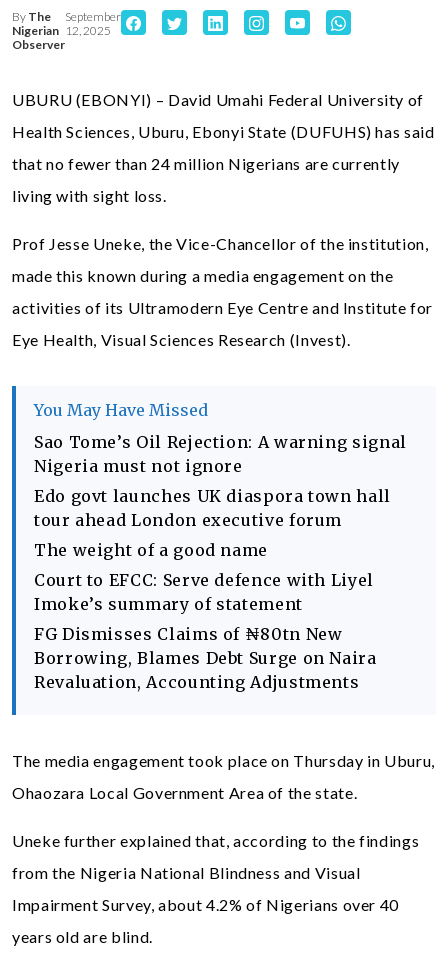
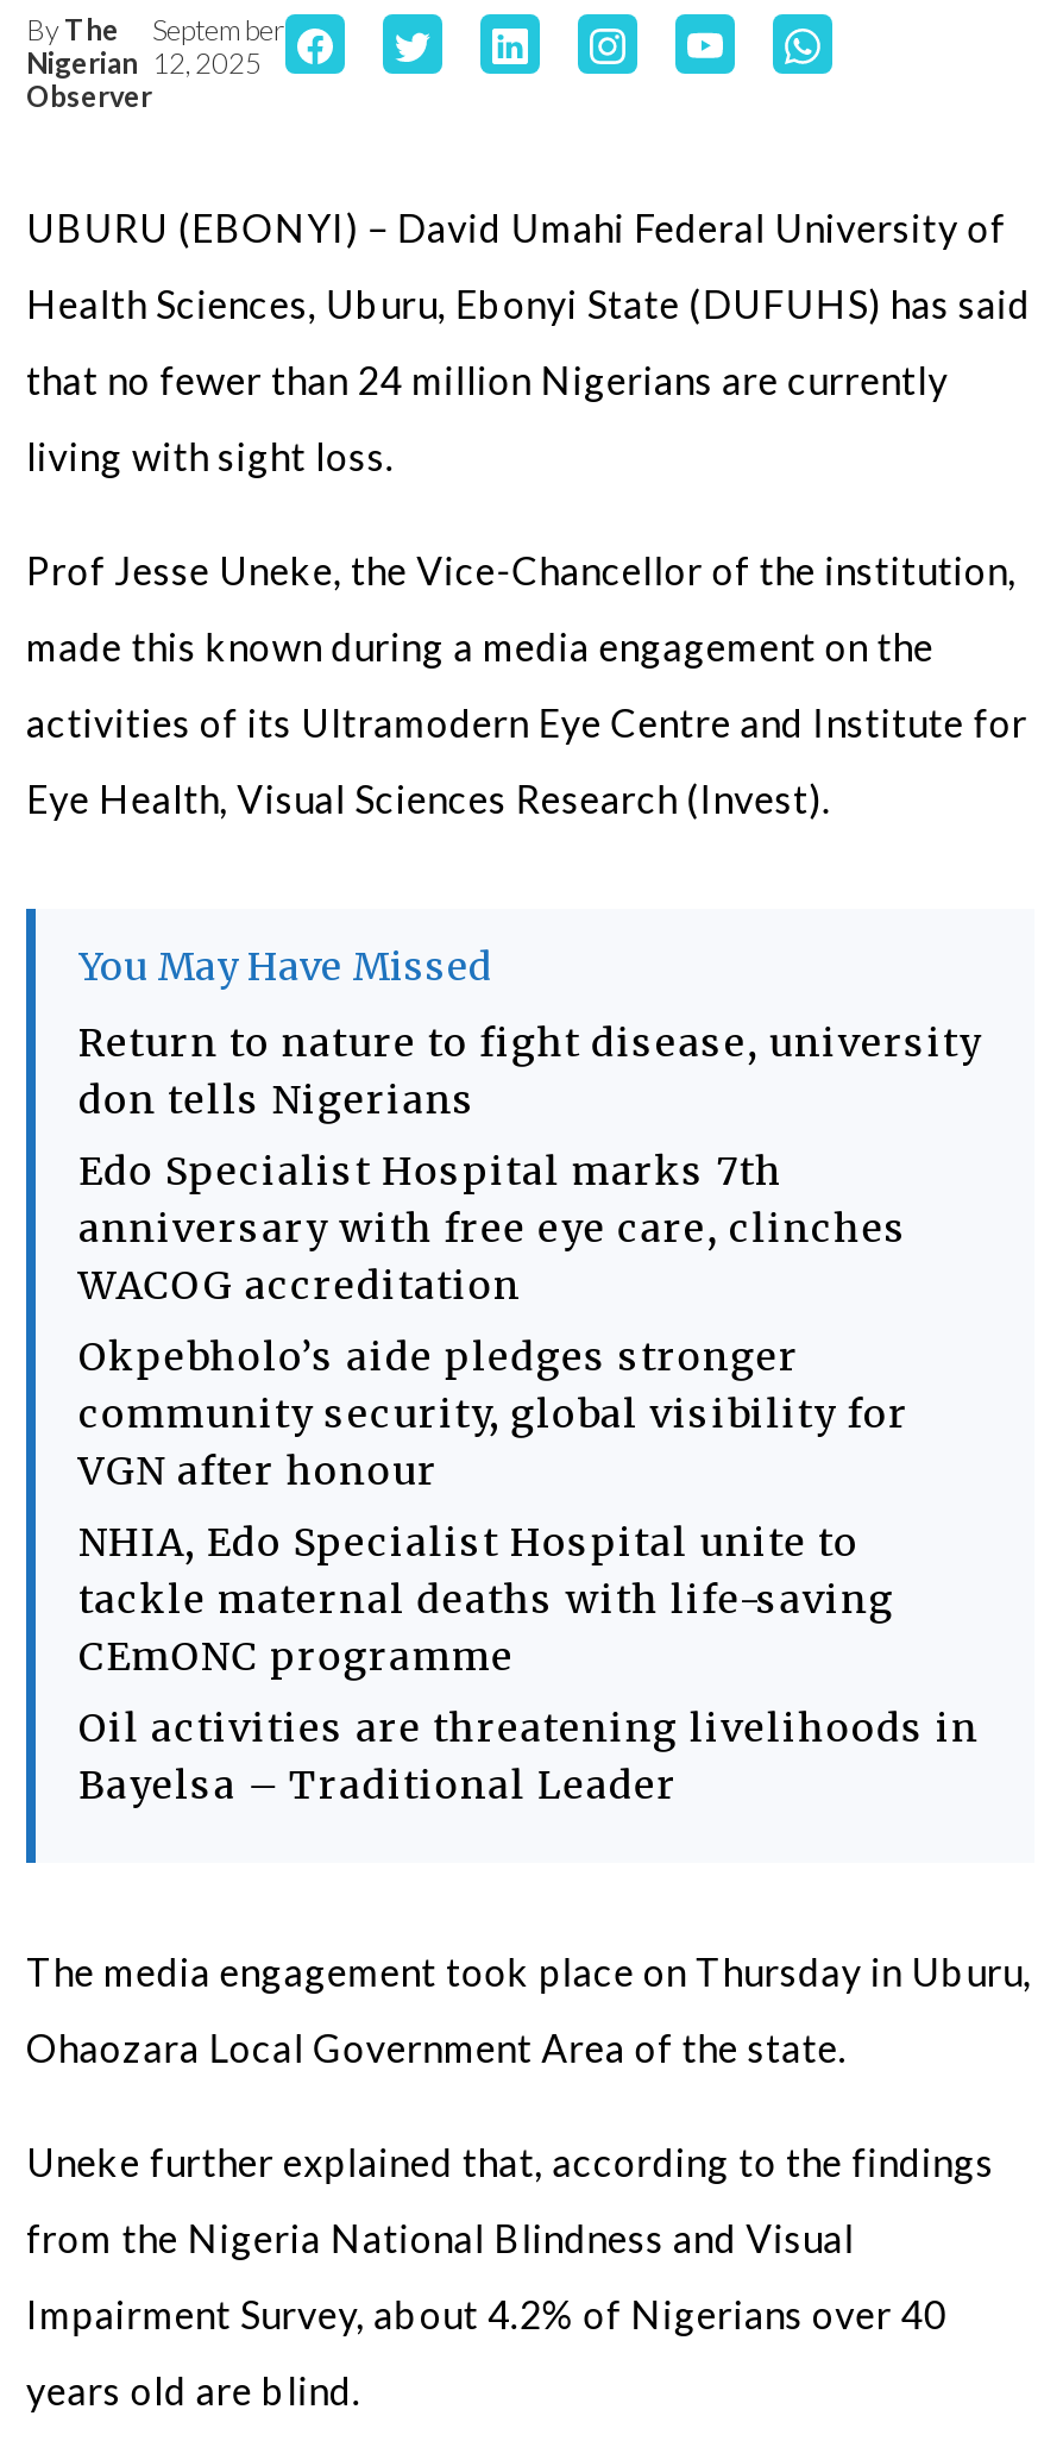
[34,432,407,476] Sao Tome’s Oil Rejection: A warning signal | Nigeria must not ignore -> [78,1017,982,1122] Return to nature to fight disease, university | don tells Nigerians
[34,486,391,530] Edo govt launches UK diaspora town hall | tour ahead London executive forum -> [78,1146,907,1308] Edo Specialist Hospital marks 7th | anniversary with free eye care, clinches | WACOG accreditation
[34,540,268,560] The weight of a good name -> [78,1331,909,1493] Okpebholo’s aide pledges stronger | community security, global visibility for | VGN after honour
[34,570,374,614] Court to EFCC: Serve defence with Liyel | Imoke’s summary of statement -> [78,1517,894,1679] NHIA, Edo Specialist Hospital unite to | tackle maternal deaths with life-saving | CEmONC programme
[34,624,377,692] FG Dismisses Claims of ₦80tn New | Borrowing, Blames Debt Surge on Naira | Revaluation, Accounting Adjustments -> [78,1703,979,1807] Oil activities are threatening livelihoods in | Bayelsa – Traditional Leader

